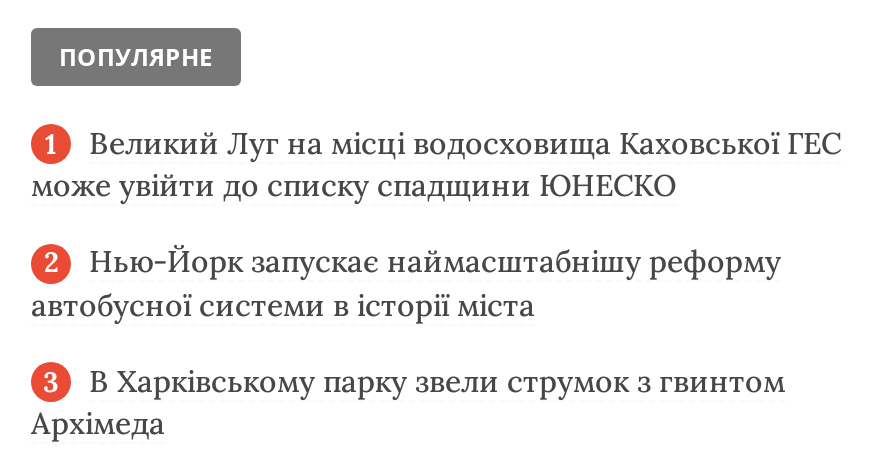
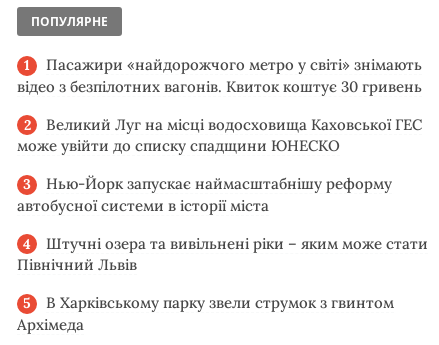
none -> [17,55,422,96] Пасажири «найдорожчого метро у світі» знімають | відео з безпілотних вагонів. Квиток коштує 30 гривень
none -> [17,234,428,274] Штучні озера та вивільнені ріки – яким може стати | Північний Львів

